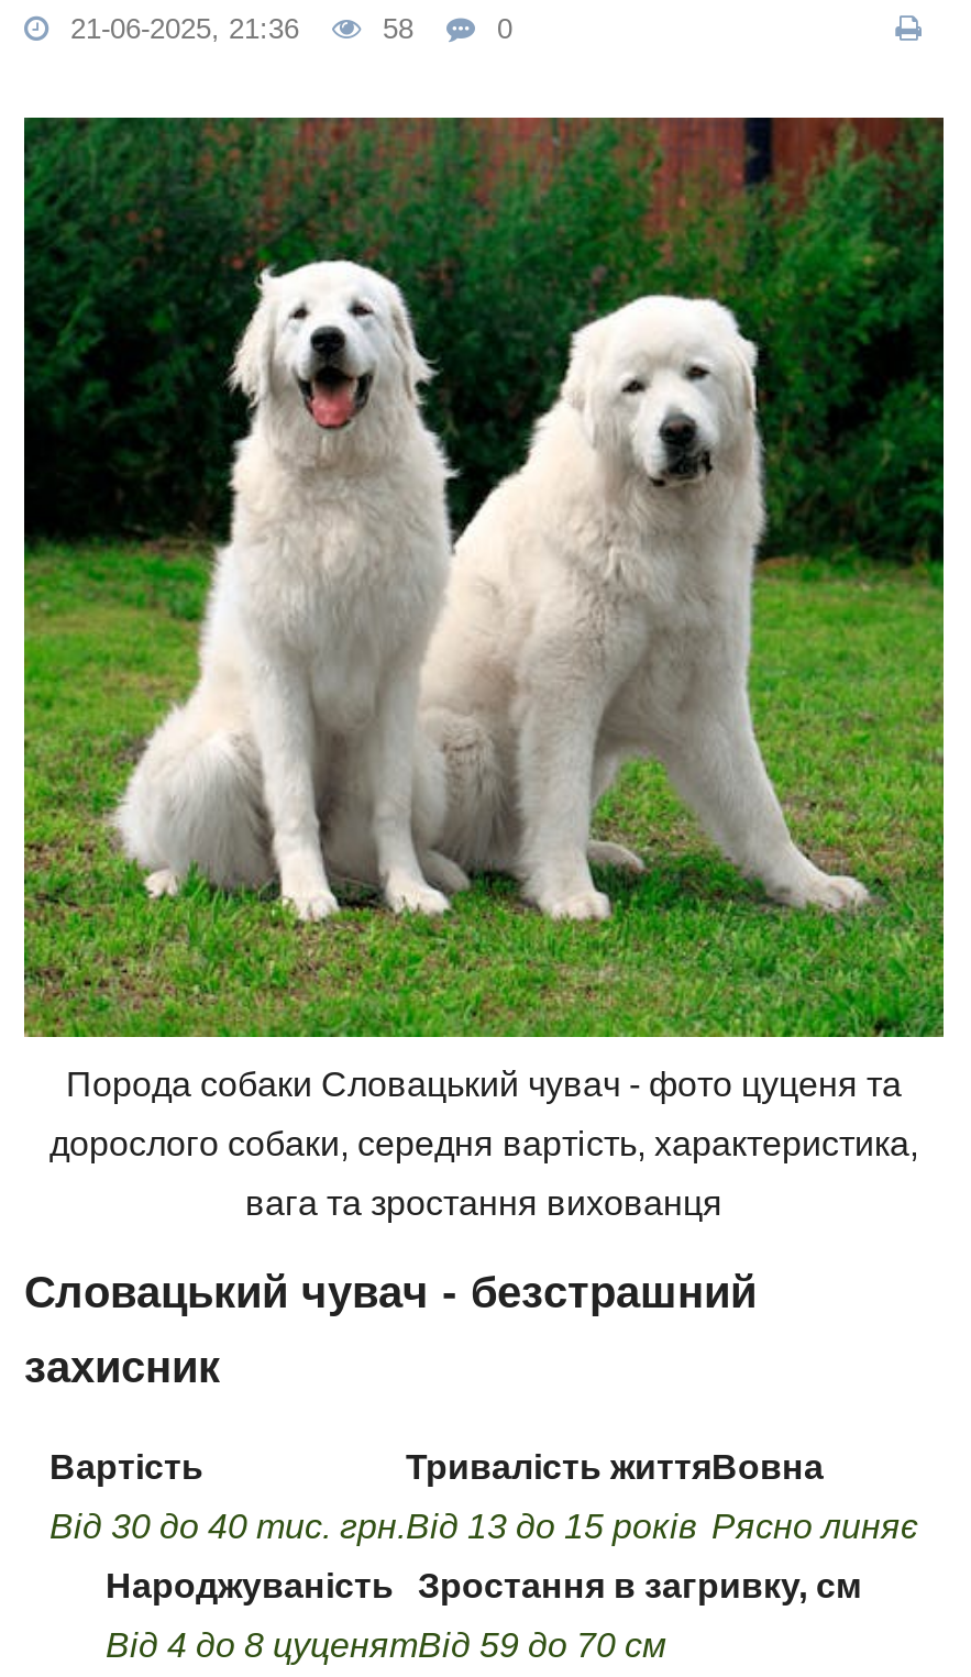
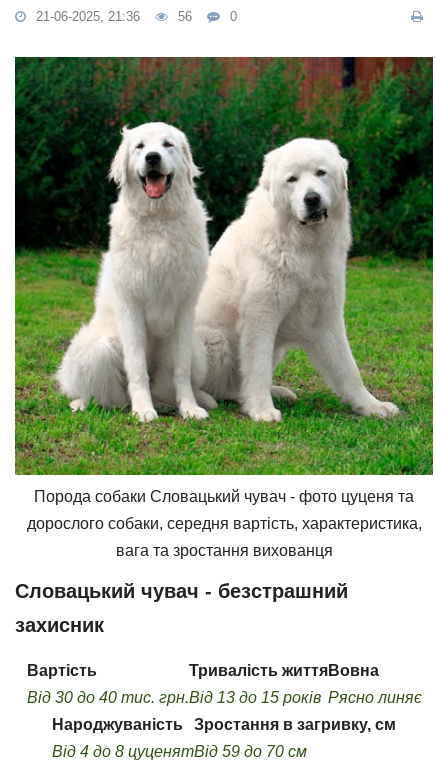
[383,12,413,45] 58 -> [178,9,192,24] 56

